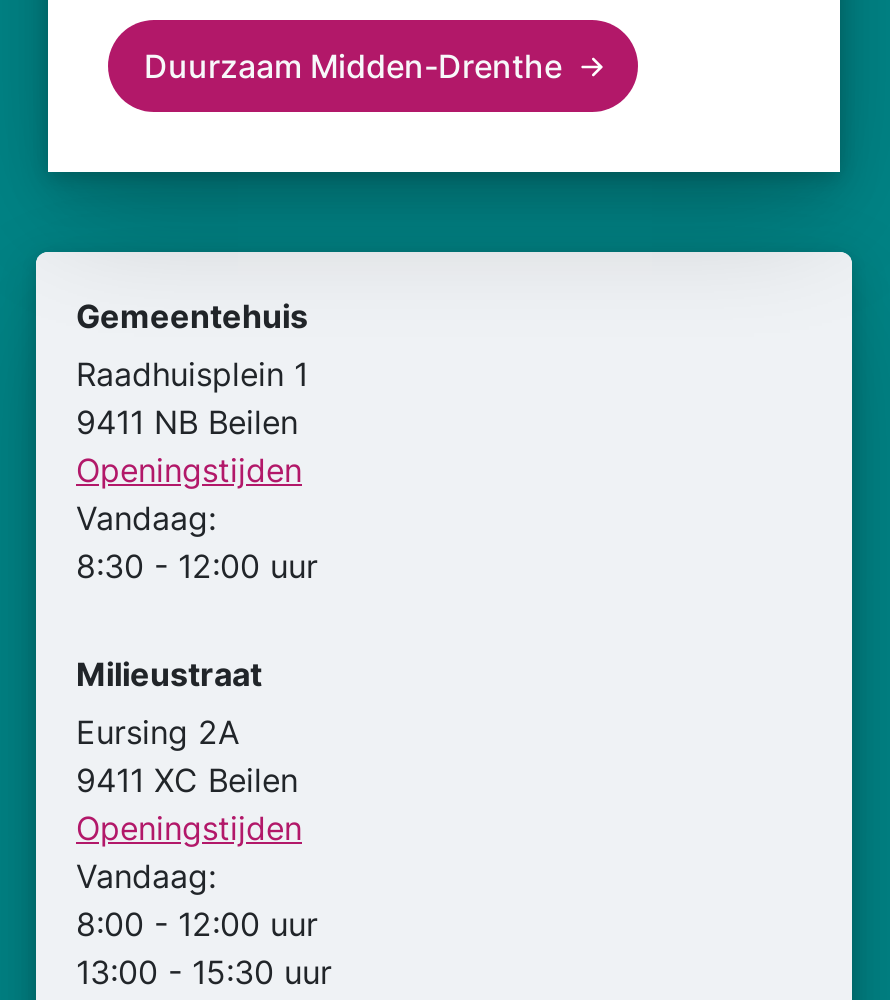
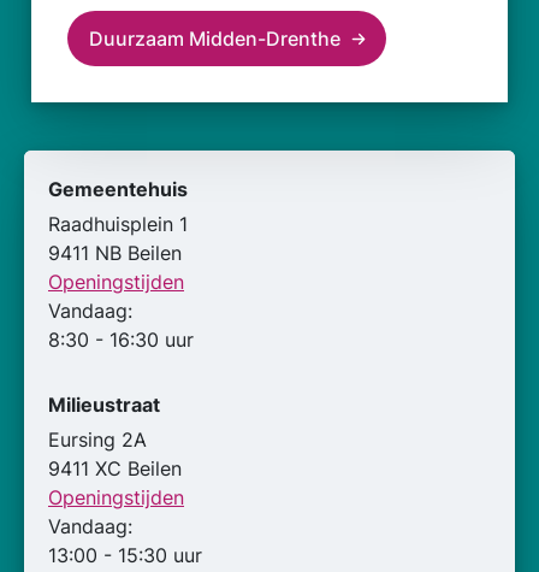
[76,547,318,587] 8:30 - 12:00 uur -> [48,328,194,352] 8:30 - 16:30 uur
[76,905,318,945] 8:00 - 12:00 uur -> none

